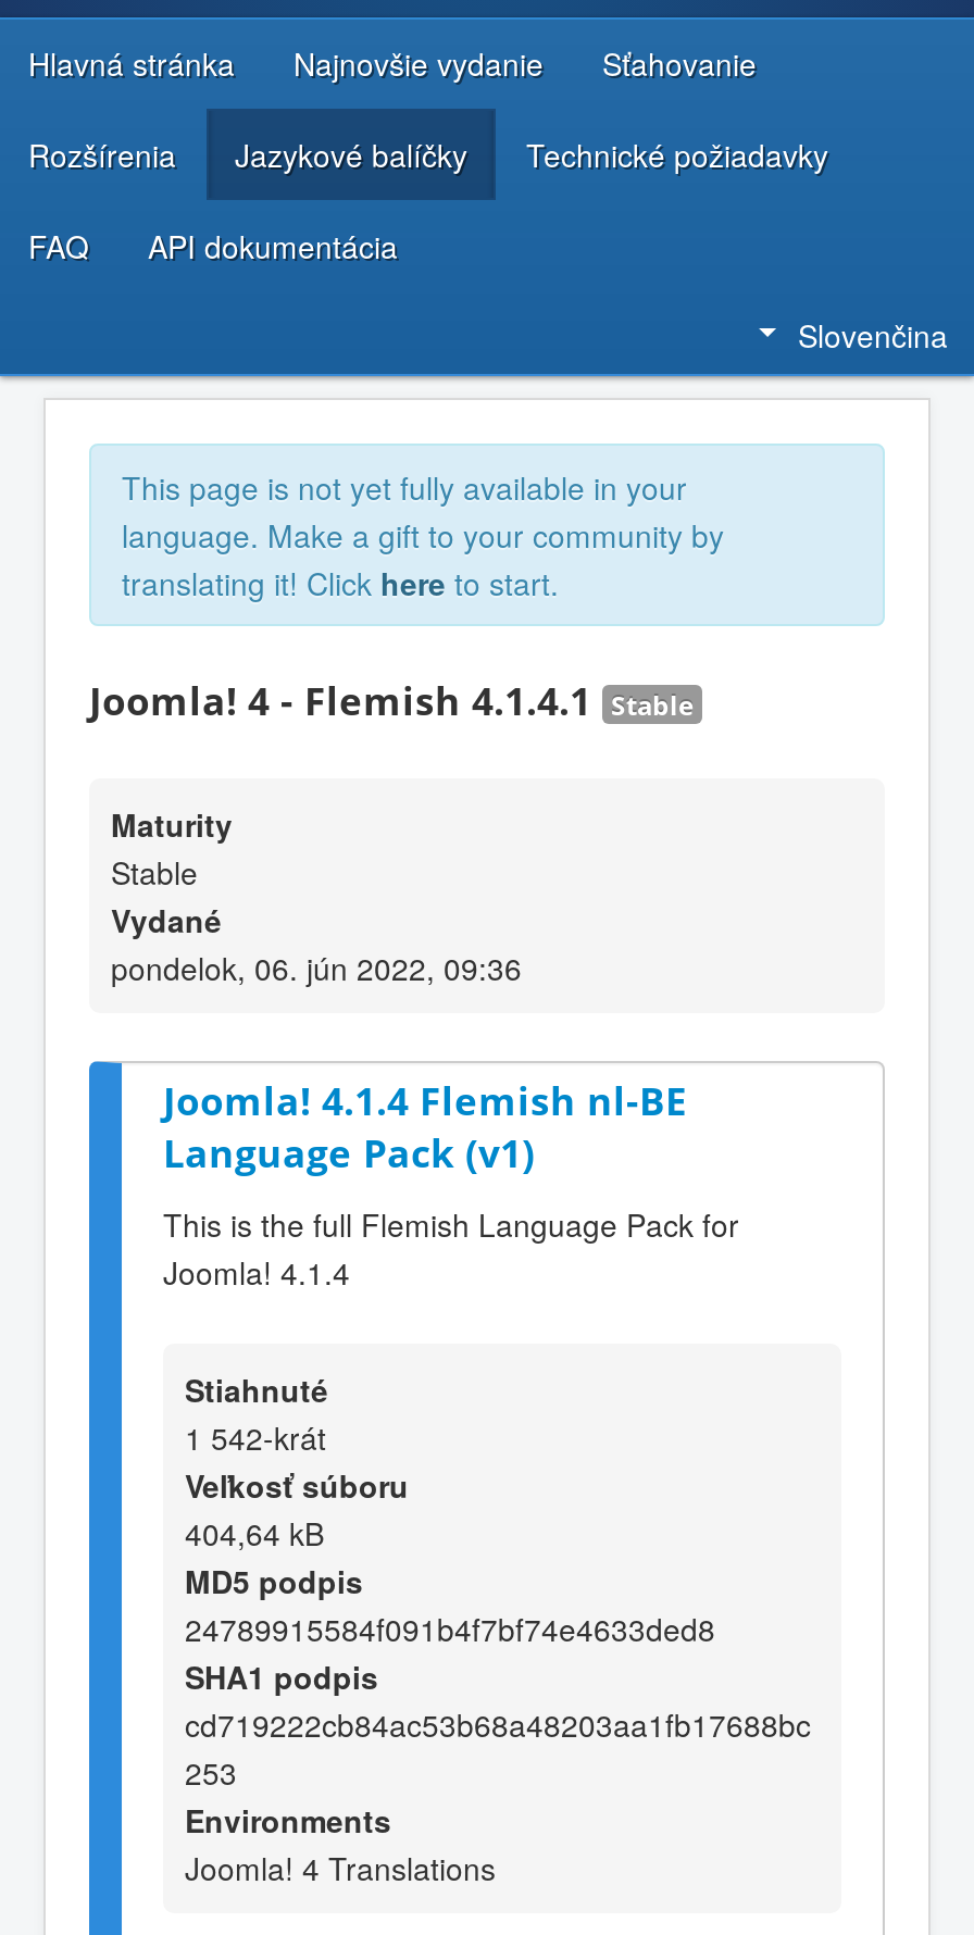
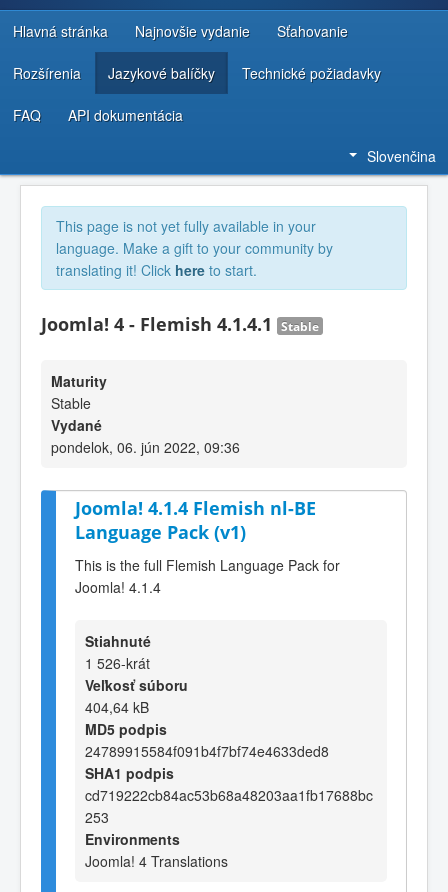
[185,1415,326,1459] 1 542-krát -> [85,653,150,673] 1 526-krát

